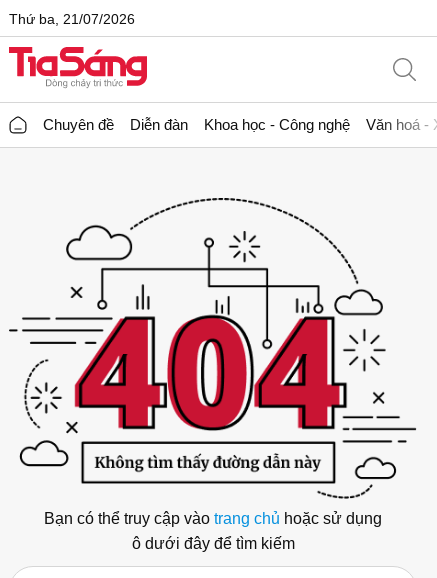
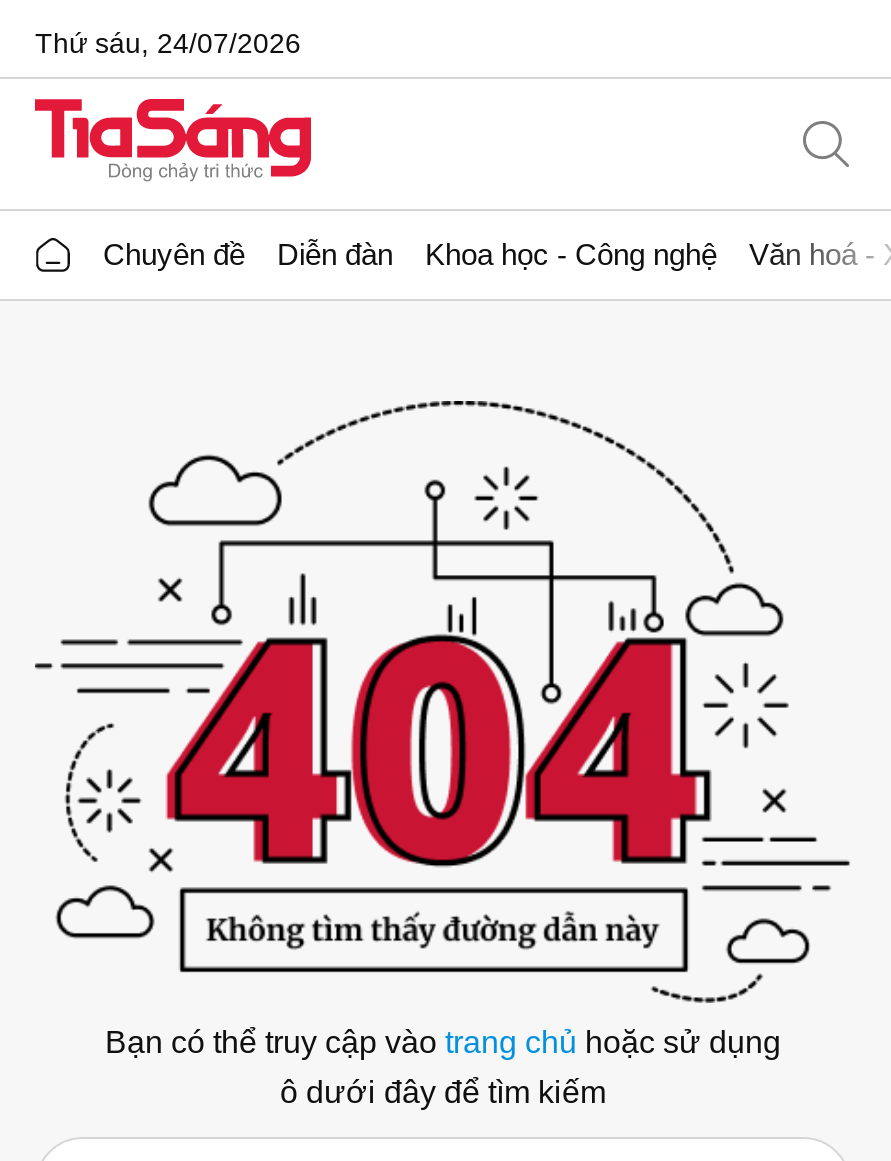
[9,10,135,26] Thứ ba, 21/07/2026 -> [35,26,301,58] Thứ sáu, 24/07/2026

